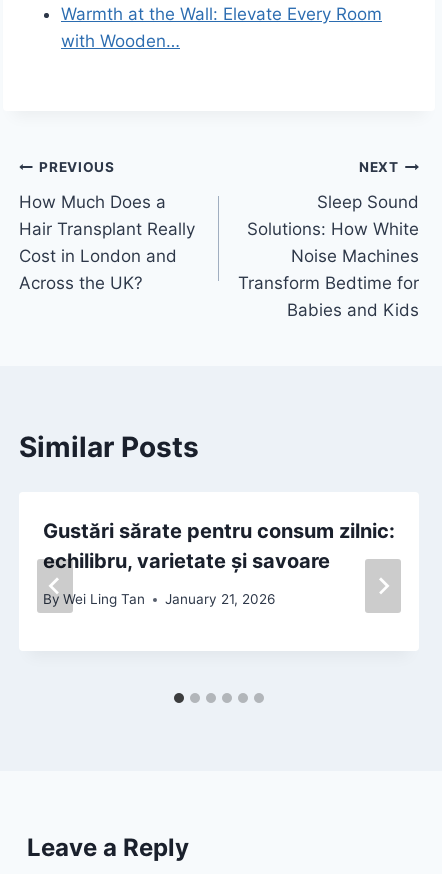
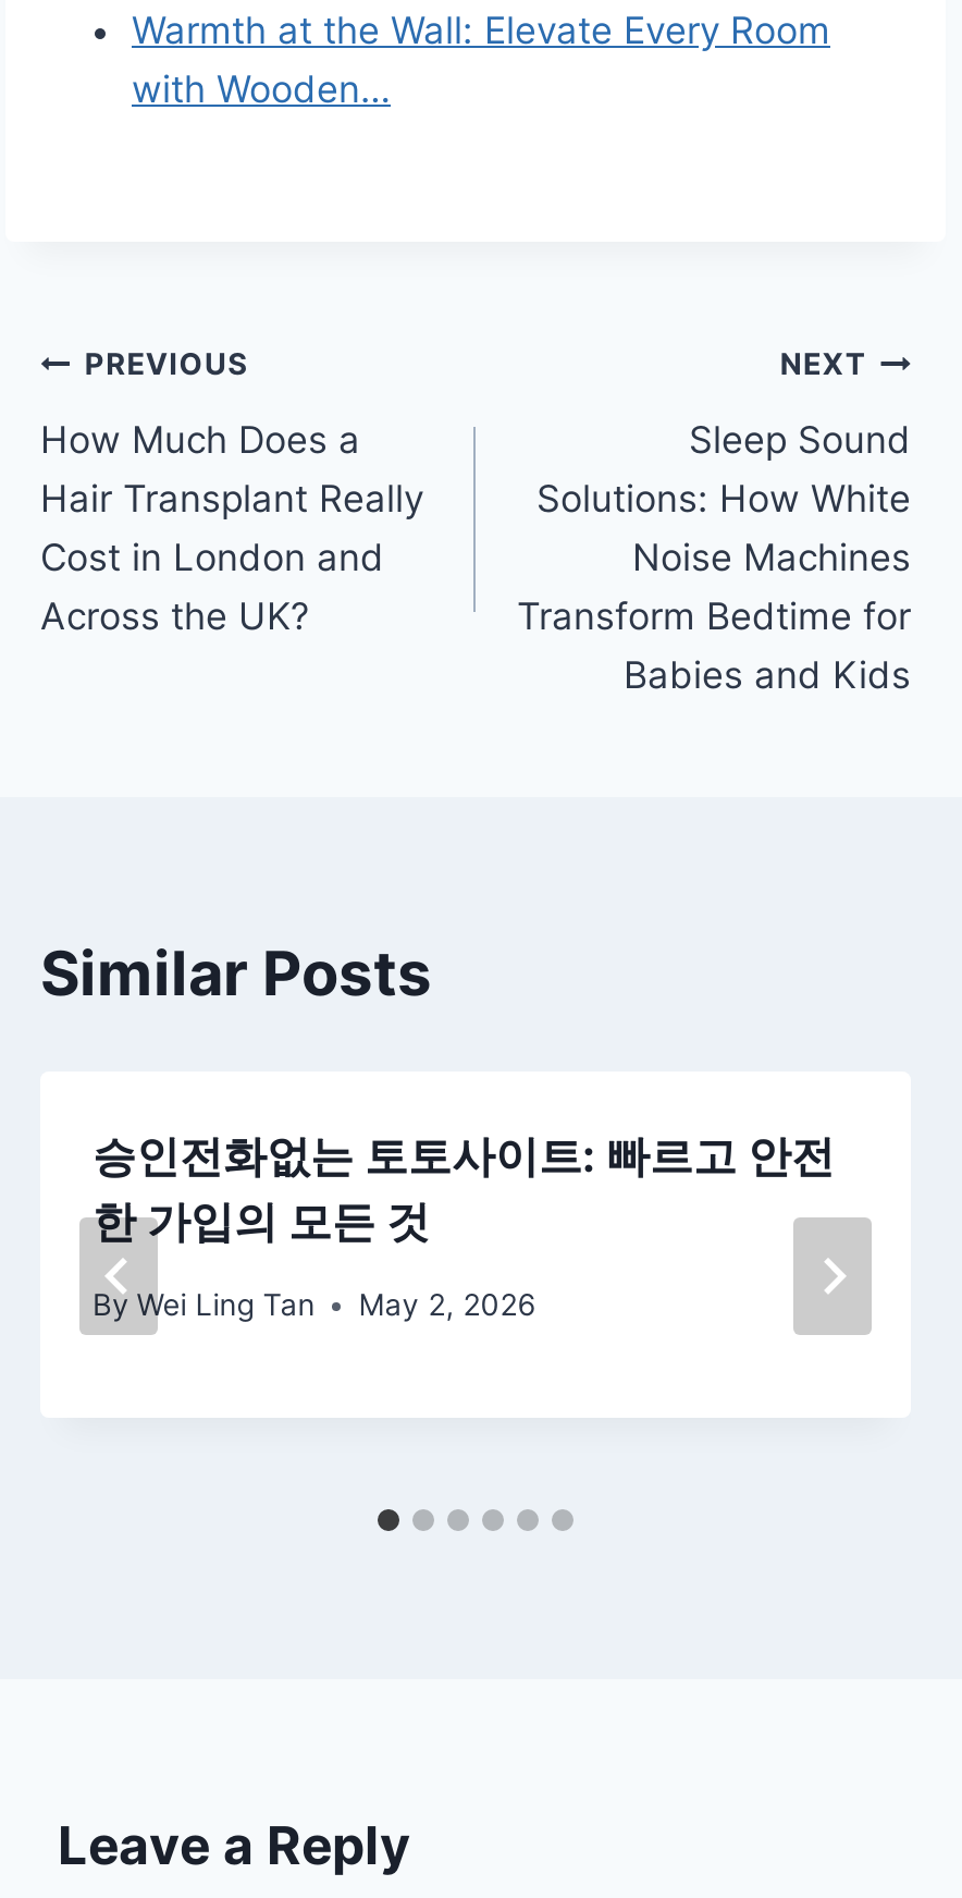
[43,518,395,572] Gustări sărate pentru consum zilnic: | echilibru, varietate și savoare -> [92,1129,835,1247] 승인전화없는 토토사이트: 빠르고 안전 | 한 가입의 모든 것
[43,591,275,607] By Wei Ling Tan January 21, 2026 -> [92,1287,535,1322] By Wei Ling Tan May 2, 2026

